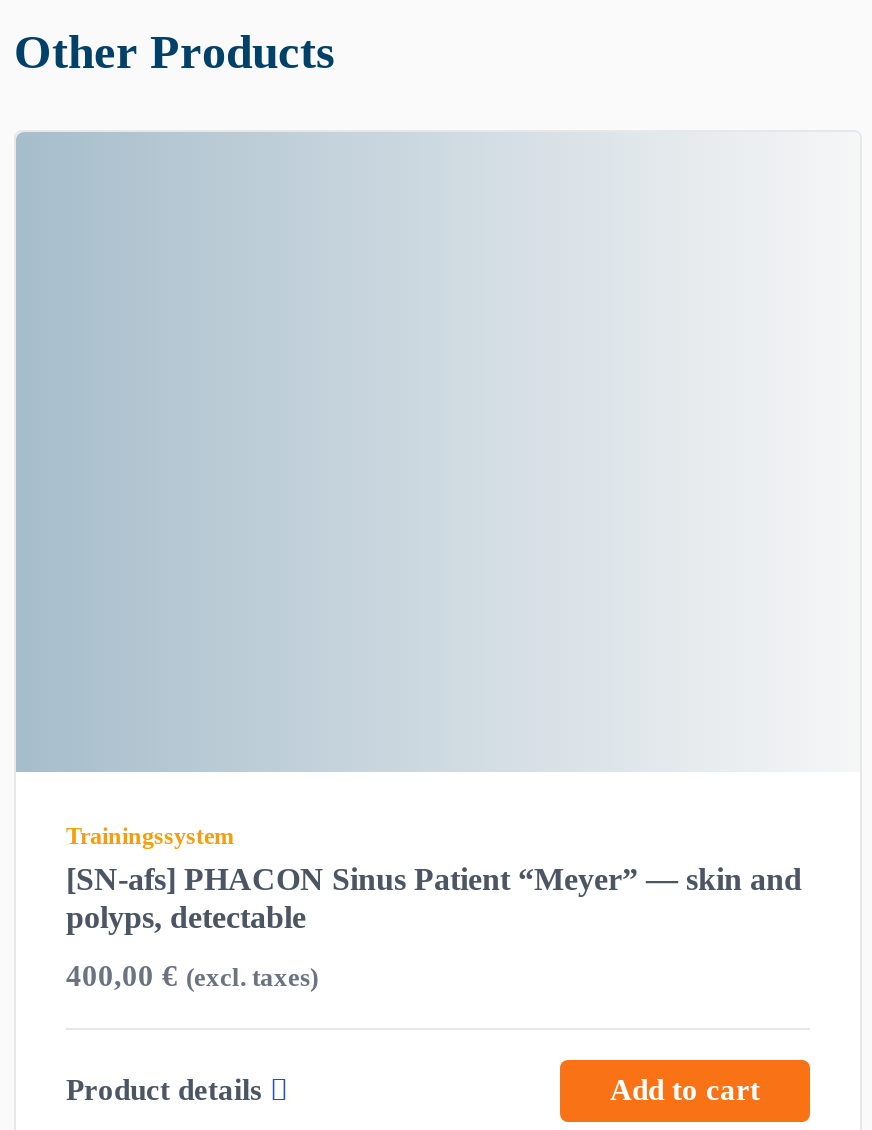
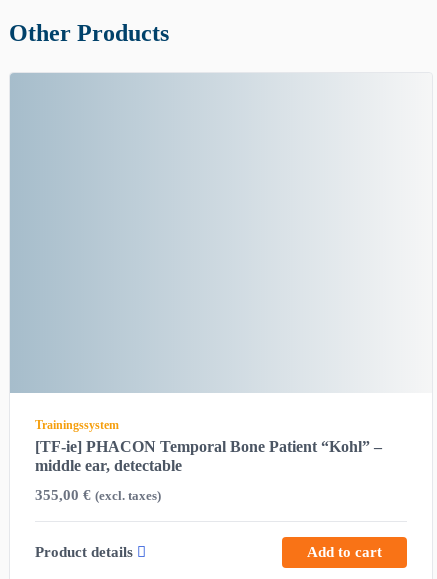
[66,862,802,934] [SN-afs] PHACON Sinus Patient “Meyer” — skin and | polyps, detectable -> [35,438,382,474] [TF-ie] PHACON Temporal Bone Patient “Kohl” – | middle ear, detectable
[66,960,318,992] 400,00 € (excl. taxes) -> [35,487,161,503] 355,00 € (excl. taxes)

